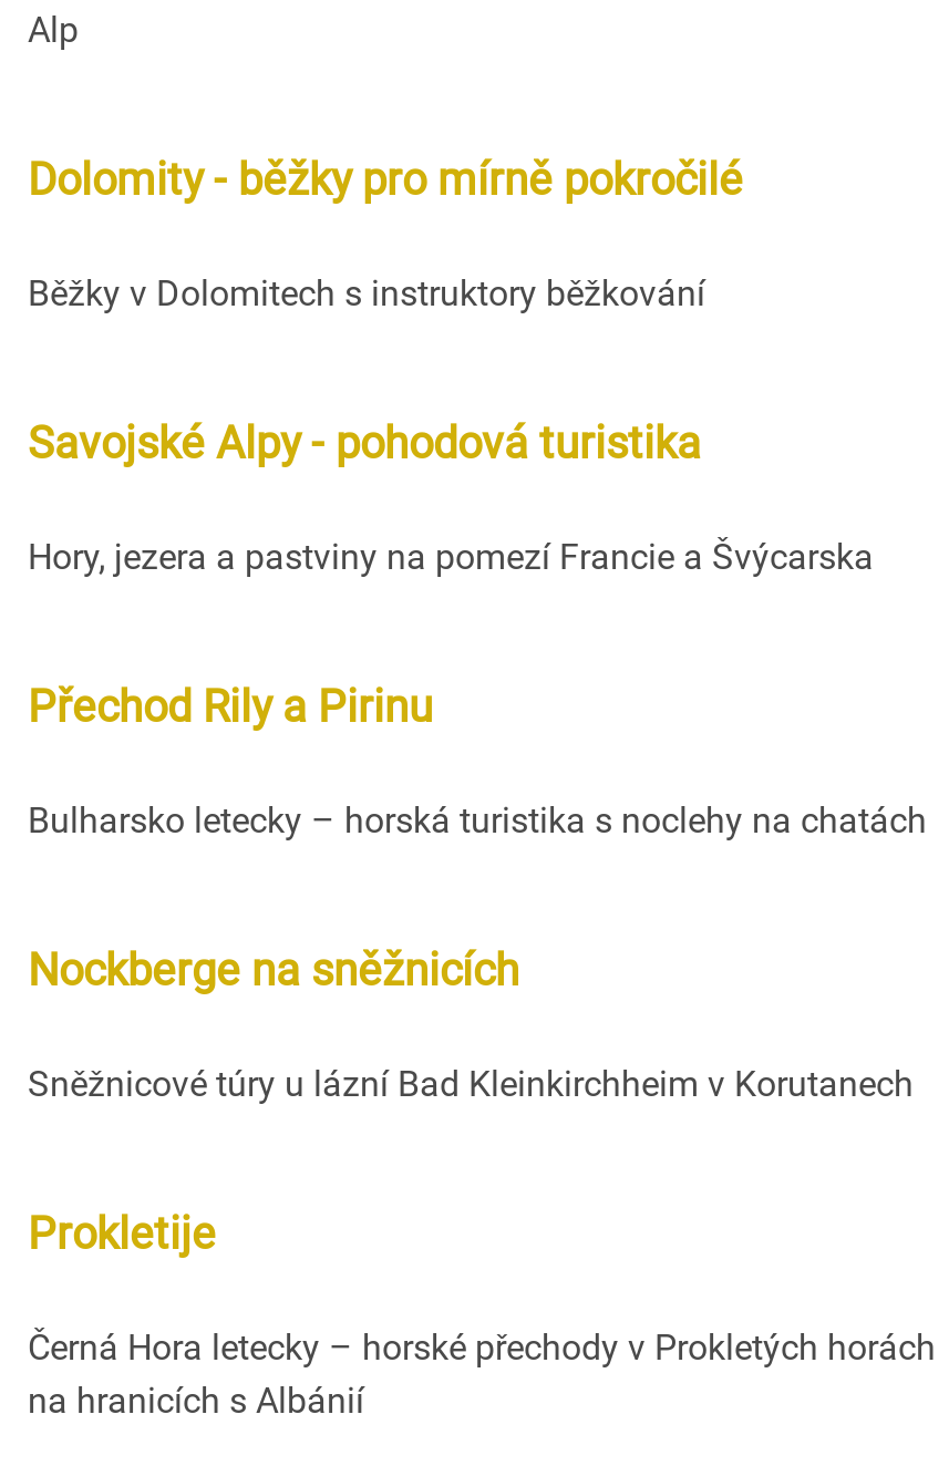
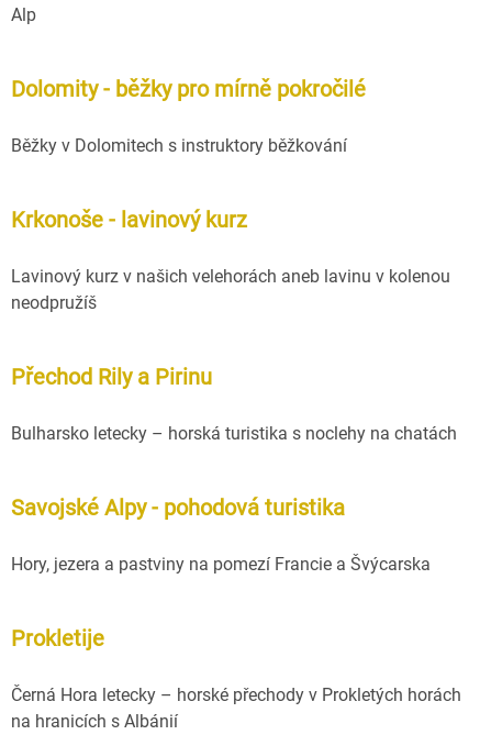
none -> [10,207,247,233] Krkonoše - lavinový kurz
none -> [10,266,450,313] Lavinový kurz v našich velehorách aneb lavinu v kolenou | neodpružíš
moved [28,417,701,470] -> [10,495,344,521]: Savojské Alpy - pohodová turistika
moved [28,536,874,578] -> [10,554,430,575]: Hory, jezera a pastviny na pomezí Francie a Švýcarska
[28,944,519,997] Nockberge na sněžnicích -> none
[28,1063,914,1105] Sněžnicové túry u lázní Bad Kleinkirchheim v Korutanech -> none

